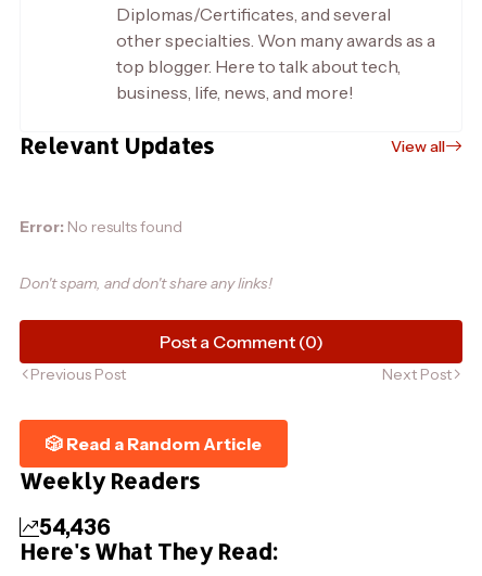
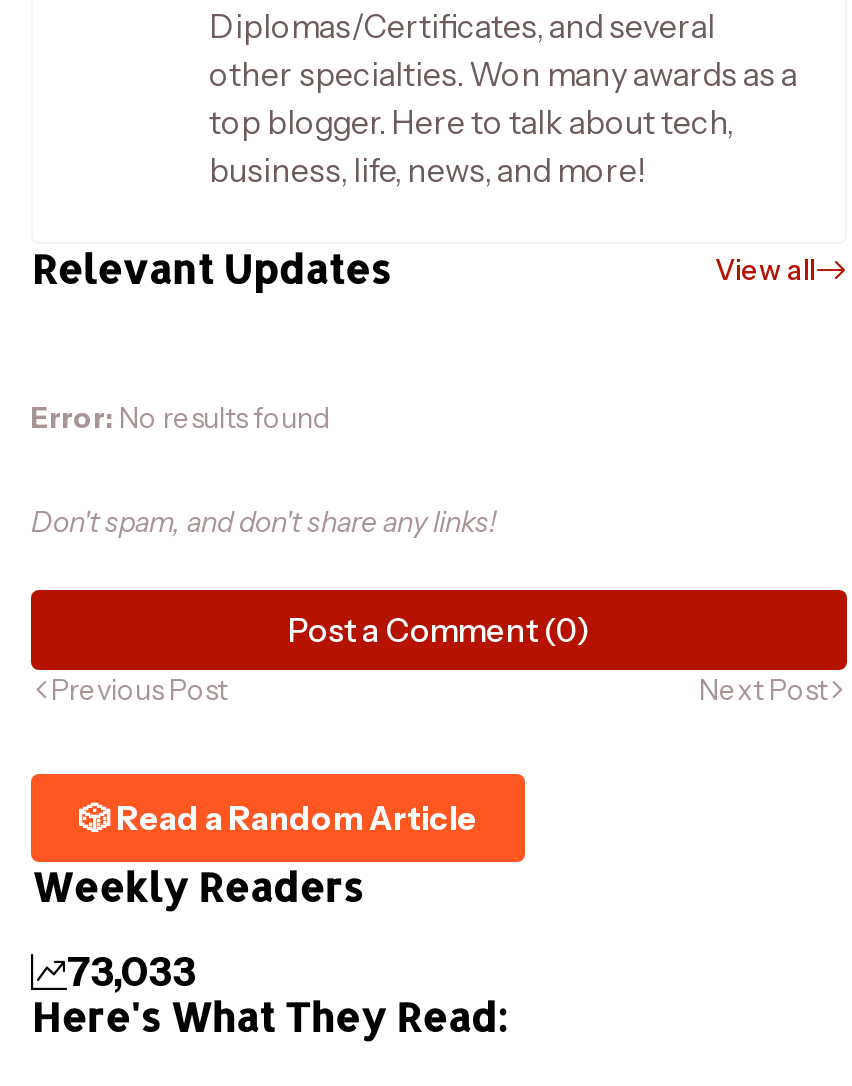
[39,514,111,540] 54,436 -> [67,948,197,996] 73,033

